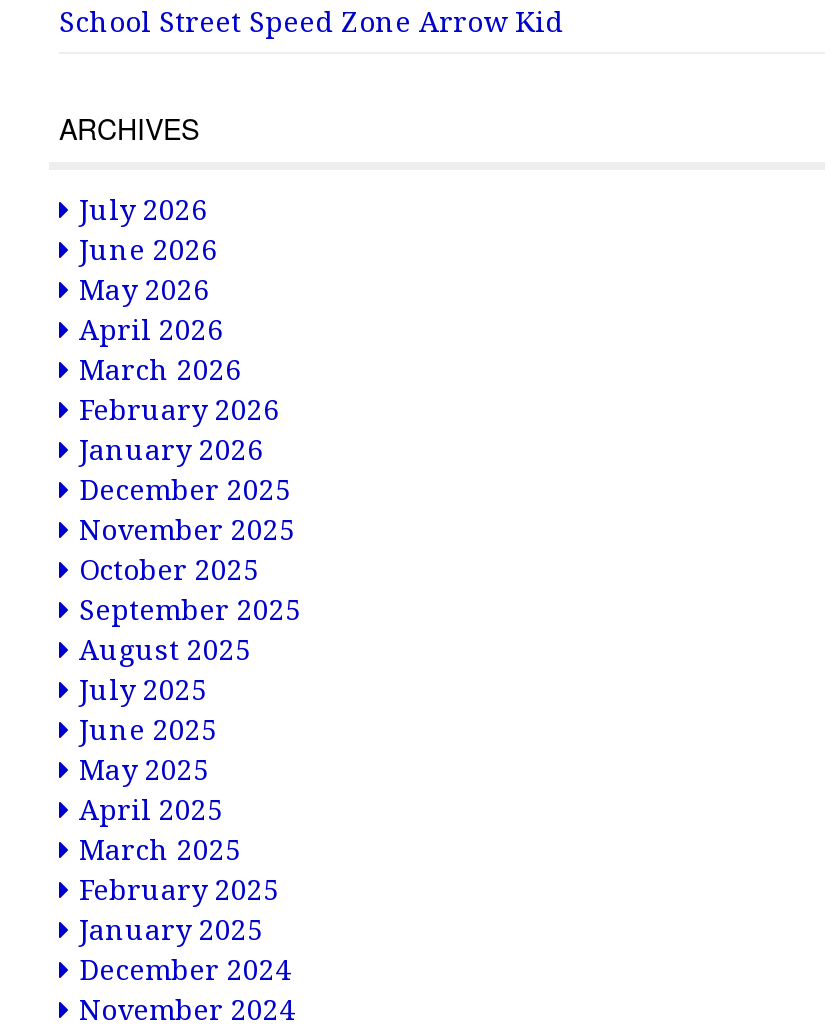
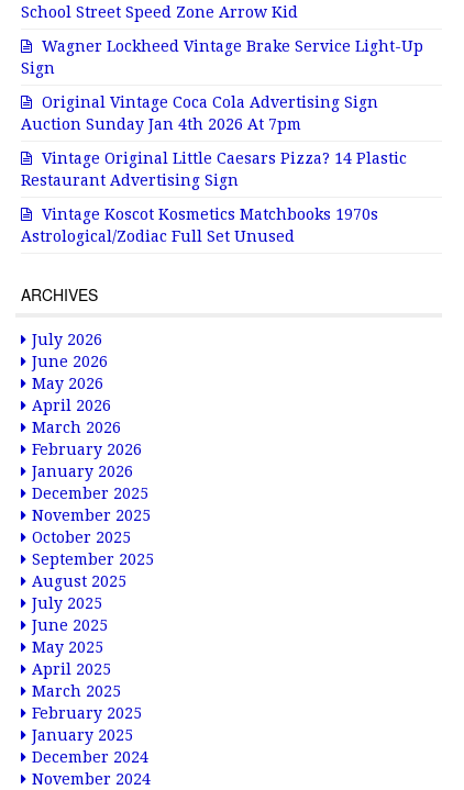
none -> [21,37,423,245] Wagner Lockheed Vintage Brake Service Light-Up | Sign | Original Vintage Coca Cola Advertising Sign | Auction Sunday Jan 4th 2026 At 7pm | Vintage Original Little Caesars Pizza? 14 Plastic | Restaurant Advertising Sign | Vintage Koscot Kosmetics Matchbooks 1970s | Astrological/Zodiac Full Set Unused

